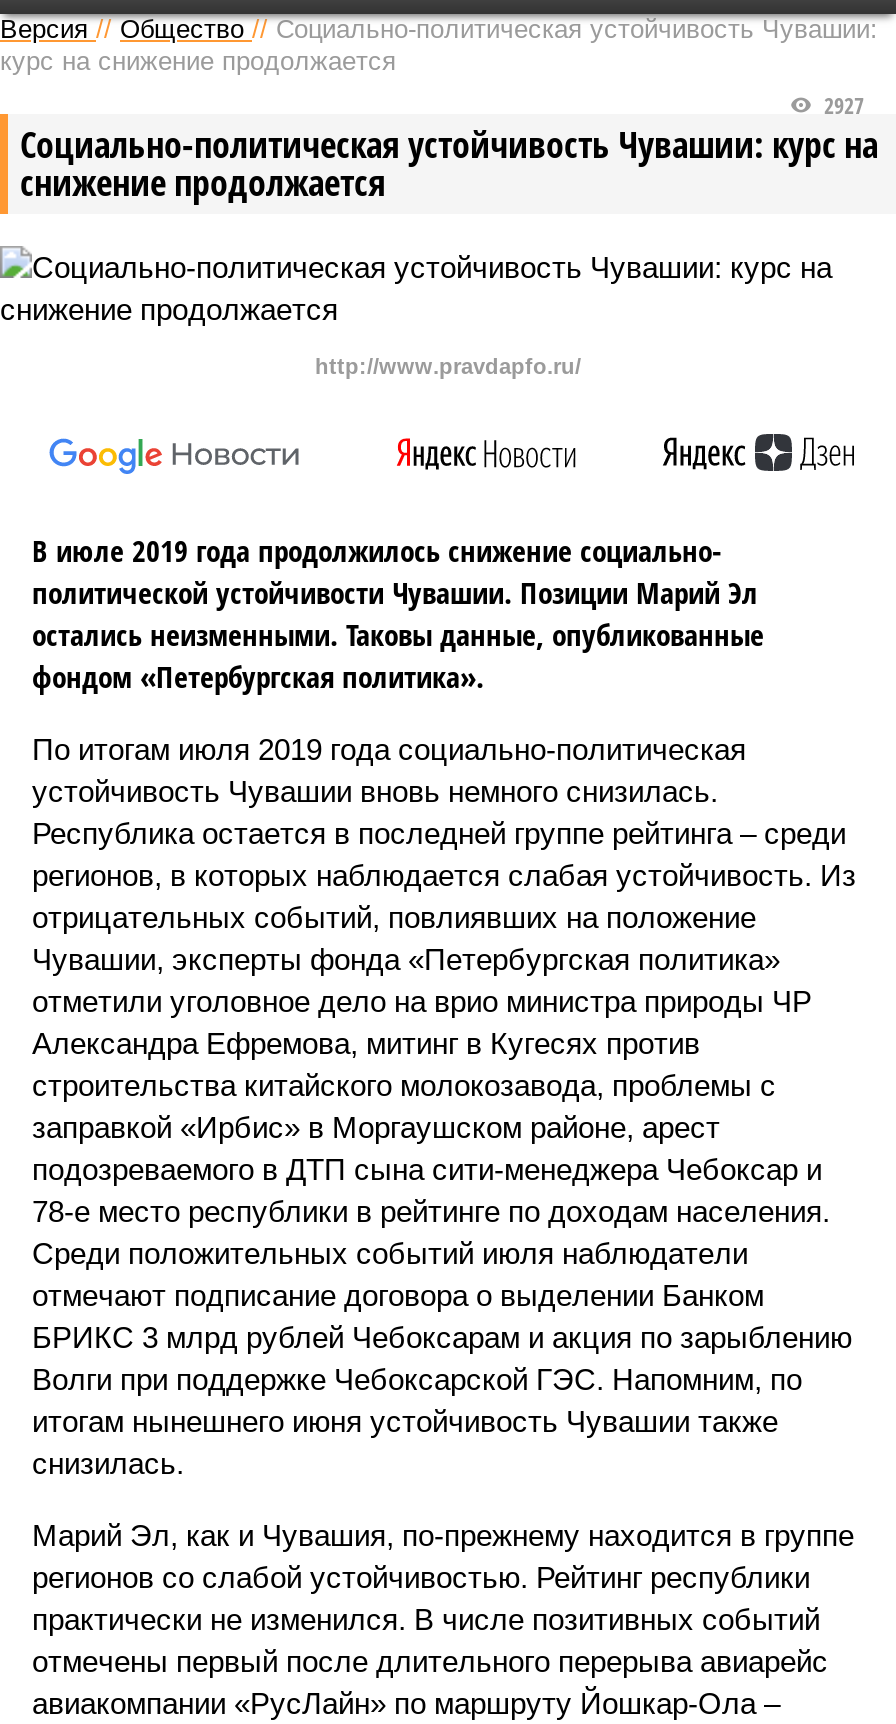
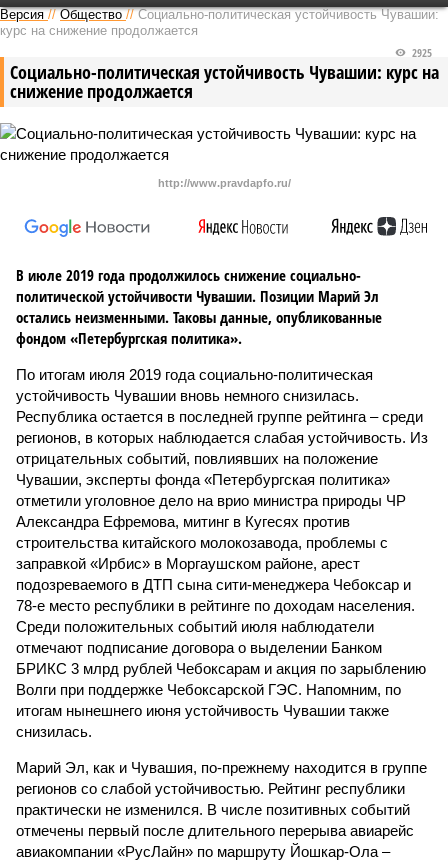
[818,90,864,120] 2927 -> [409,45,432,60] 2925

